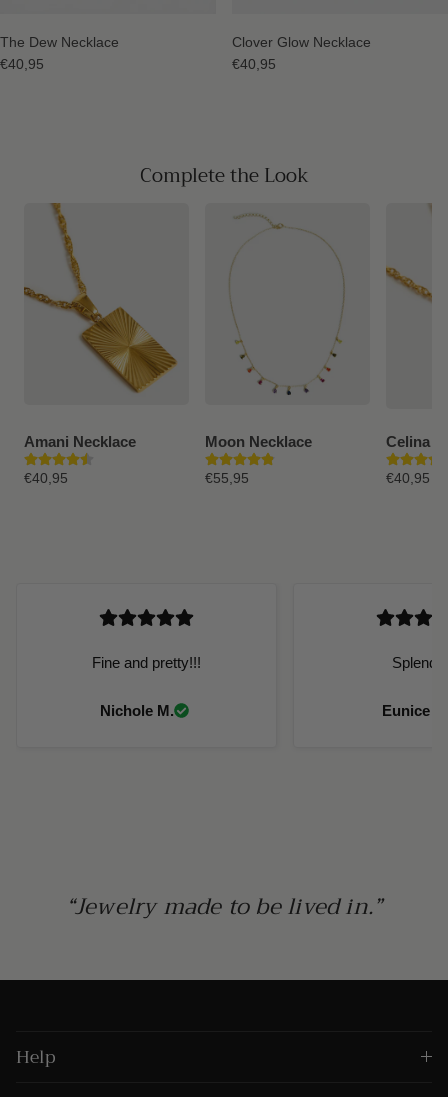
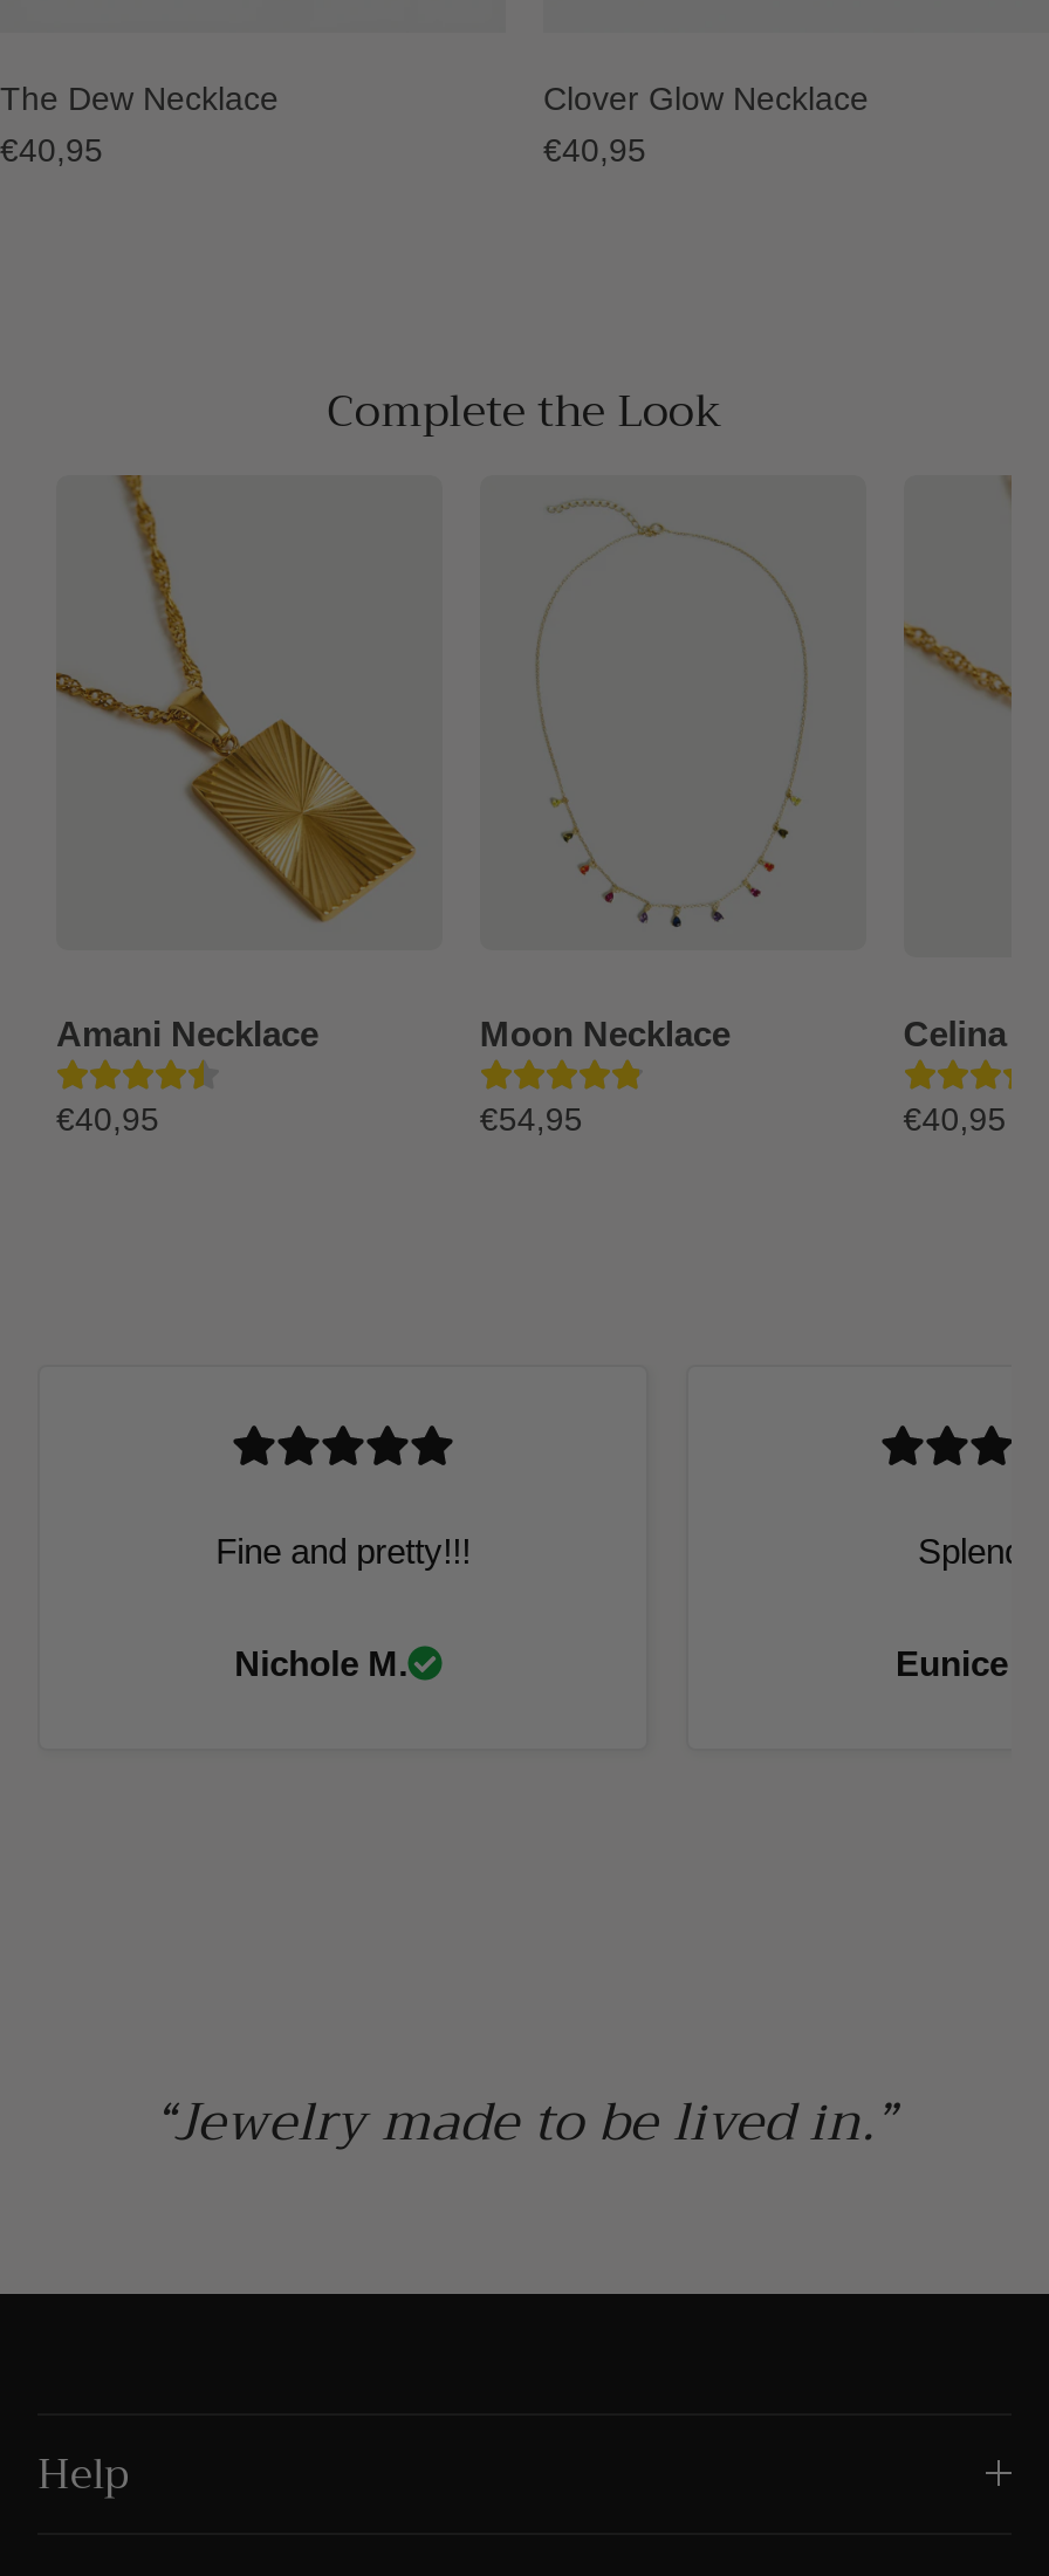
[205,470,249,486] €55,95 -> [480,1101,583,1138] €54,95

